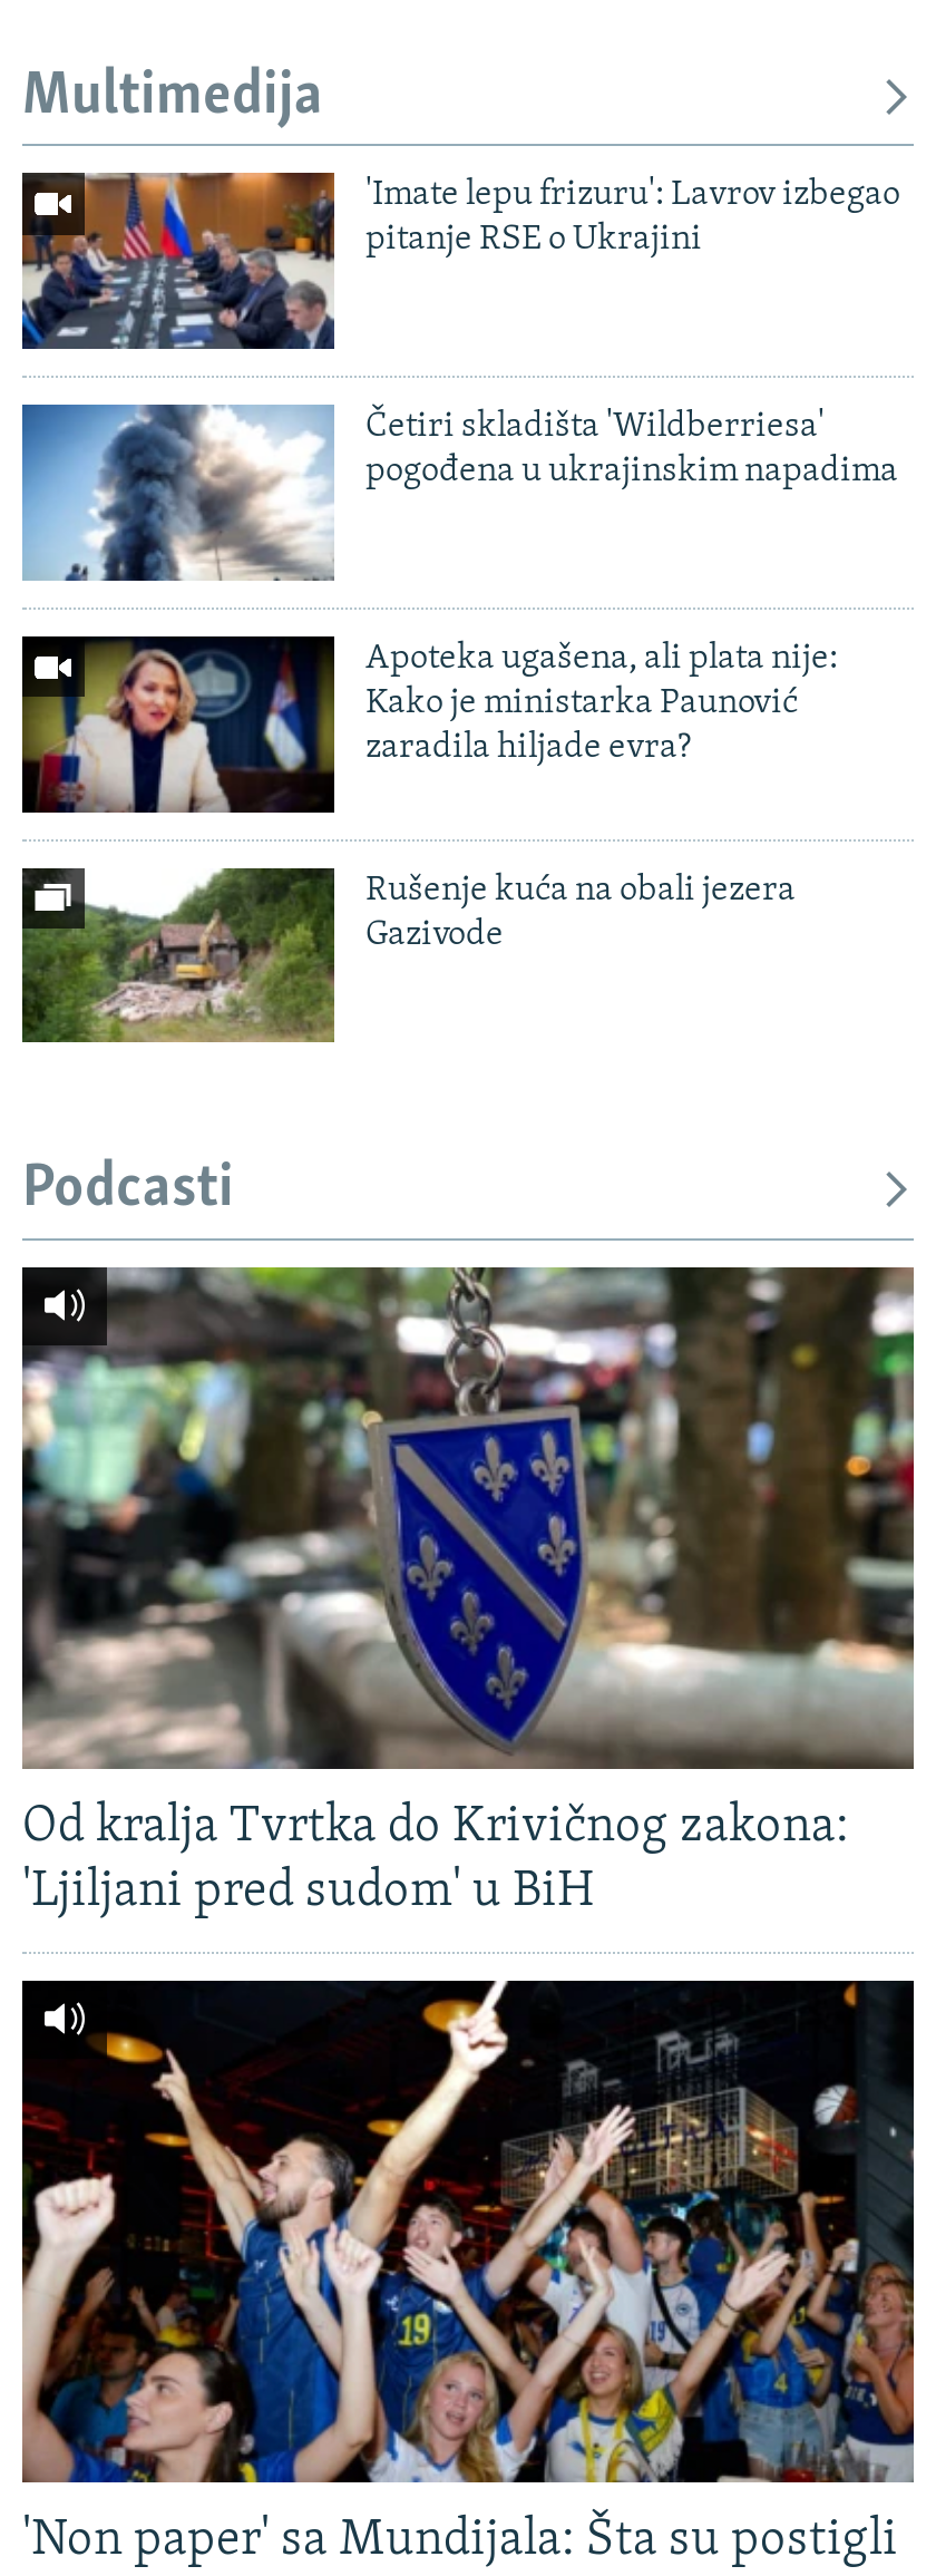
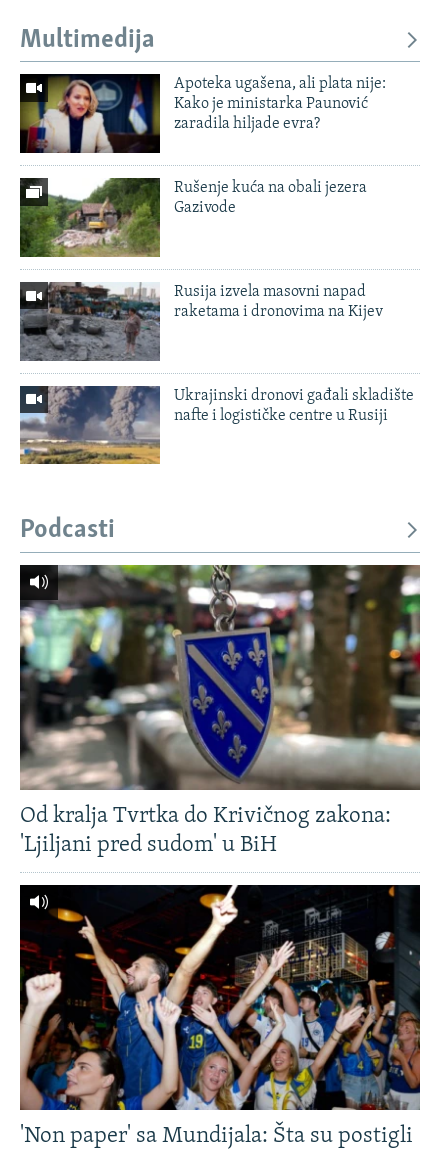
[20,171,900,351] [image] | 'Imate lepu frizuru': Lavrov izbegao | pitanje RSE o Ukrajini -> none
[20,402,898,583] [image] | Četiri skladišta 'Wildberriesa' | pogođena u ukrajinskim napadima -> none
moved [22,634,838,952] -> [20,73,386,216]: [image] | Apoteka ugašena, ali plata nije: | Kako je ministarka Paunović | zaradila hiljade evra? | Rušenje kuća na obali jezera | Gazivode
moved [20,866,339,1047] -> [19,177,162,258]: [image]
none -> [19,281,383,362] [image] | Rusija izvela masovni napad | raketama i dronovima na Kijev
none -> [19,385,414,465] [image] | Ukrajinski dronovi gađali skladište | nafte i logističke centre u Rusiji

